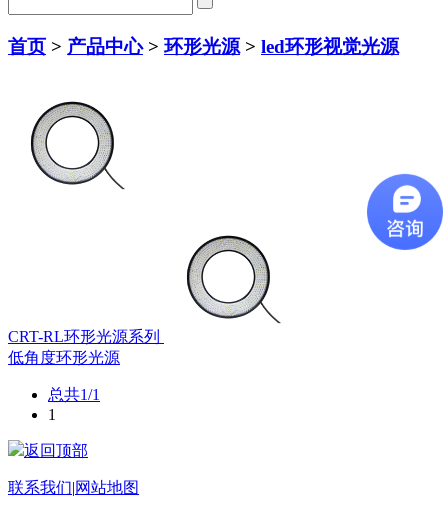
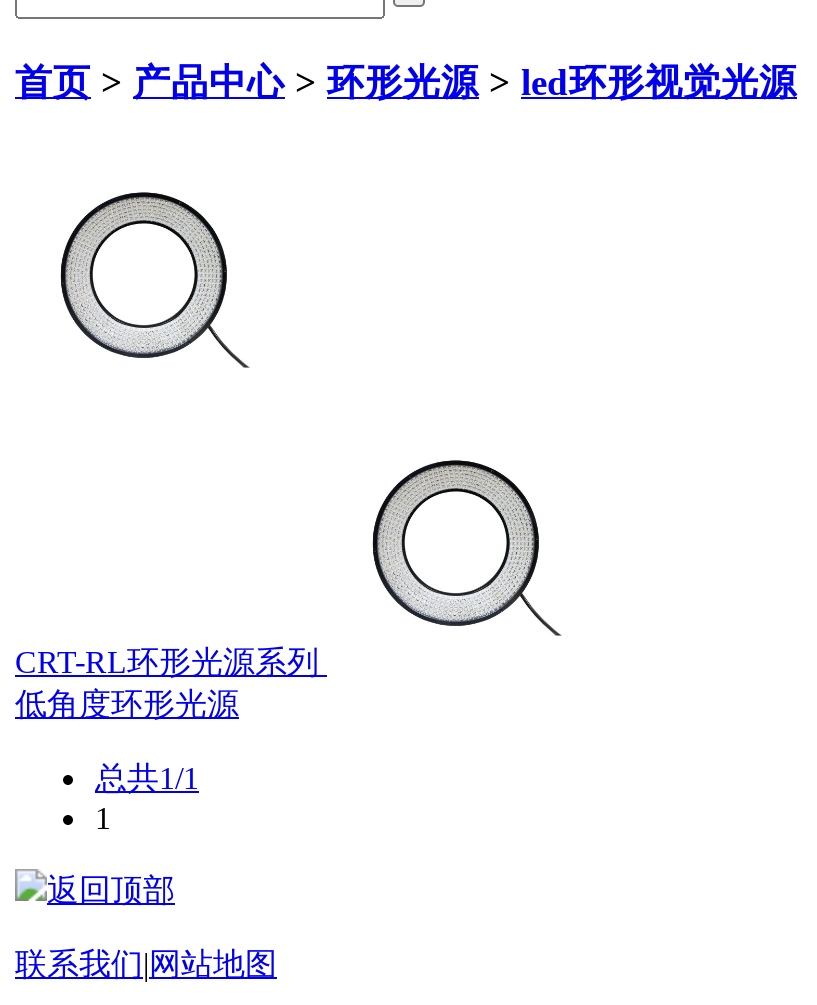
[366,173,444,251] [image] -> none

